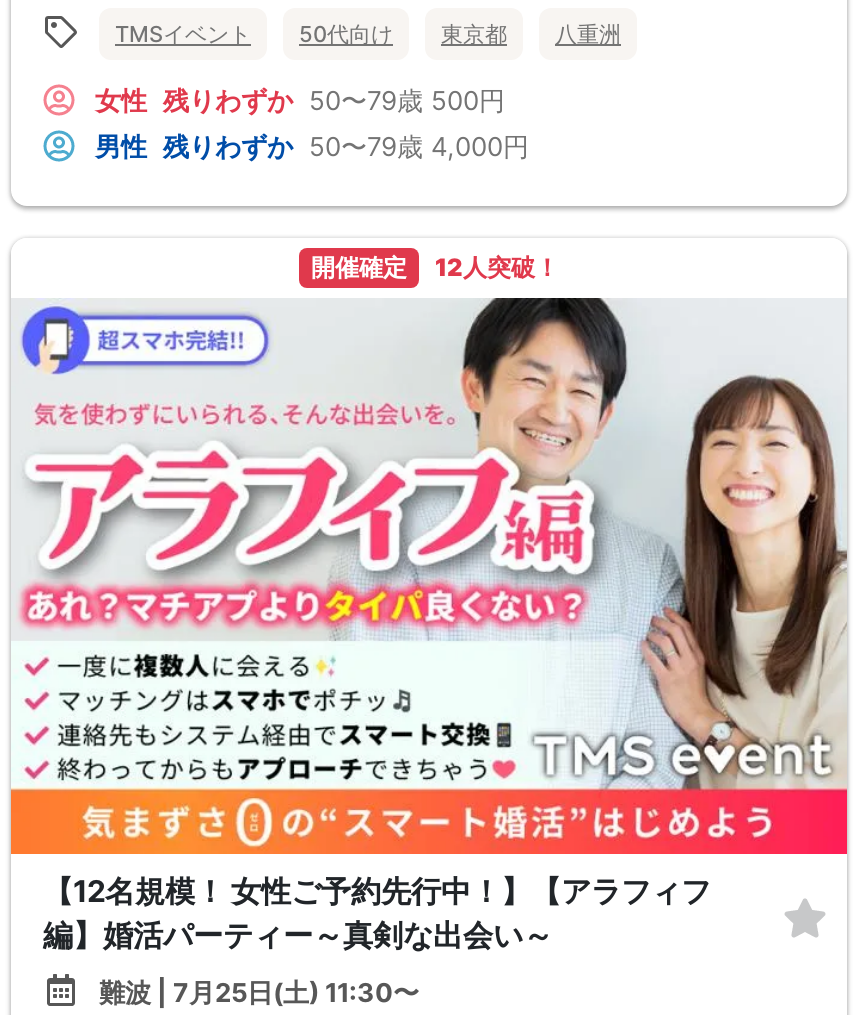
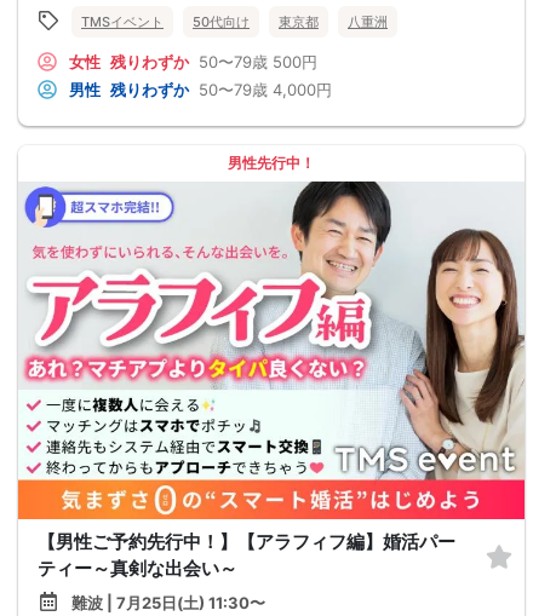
[311,251,559,281] 開催確定 | 12人突破！ -> [228,153,315,172] 男性先行中！
[43,872,711,954] 【12名規模！ 女性ご予約先行中！】【アラフィフ | 編】婚活パーティー～真剣な出会い～ -> [38,529,455,579] 【男性ご予約先行中！】【アラフィフ編】婚活パー | ティー～真剣な出会い～

